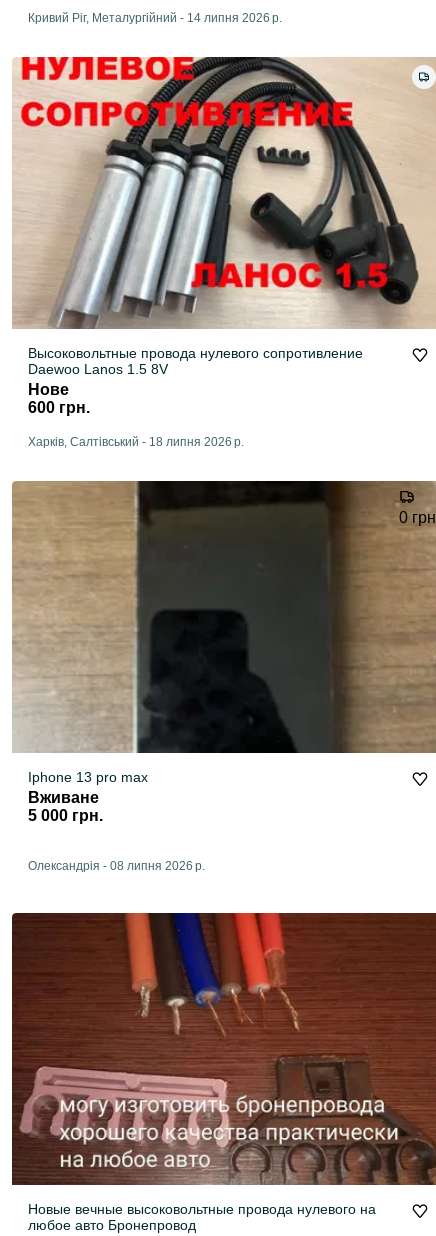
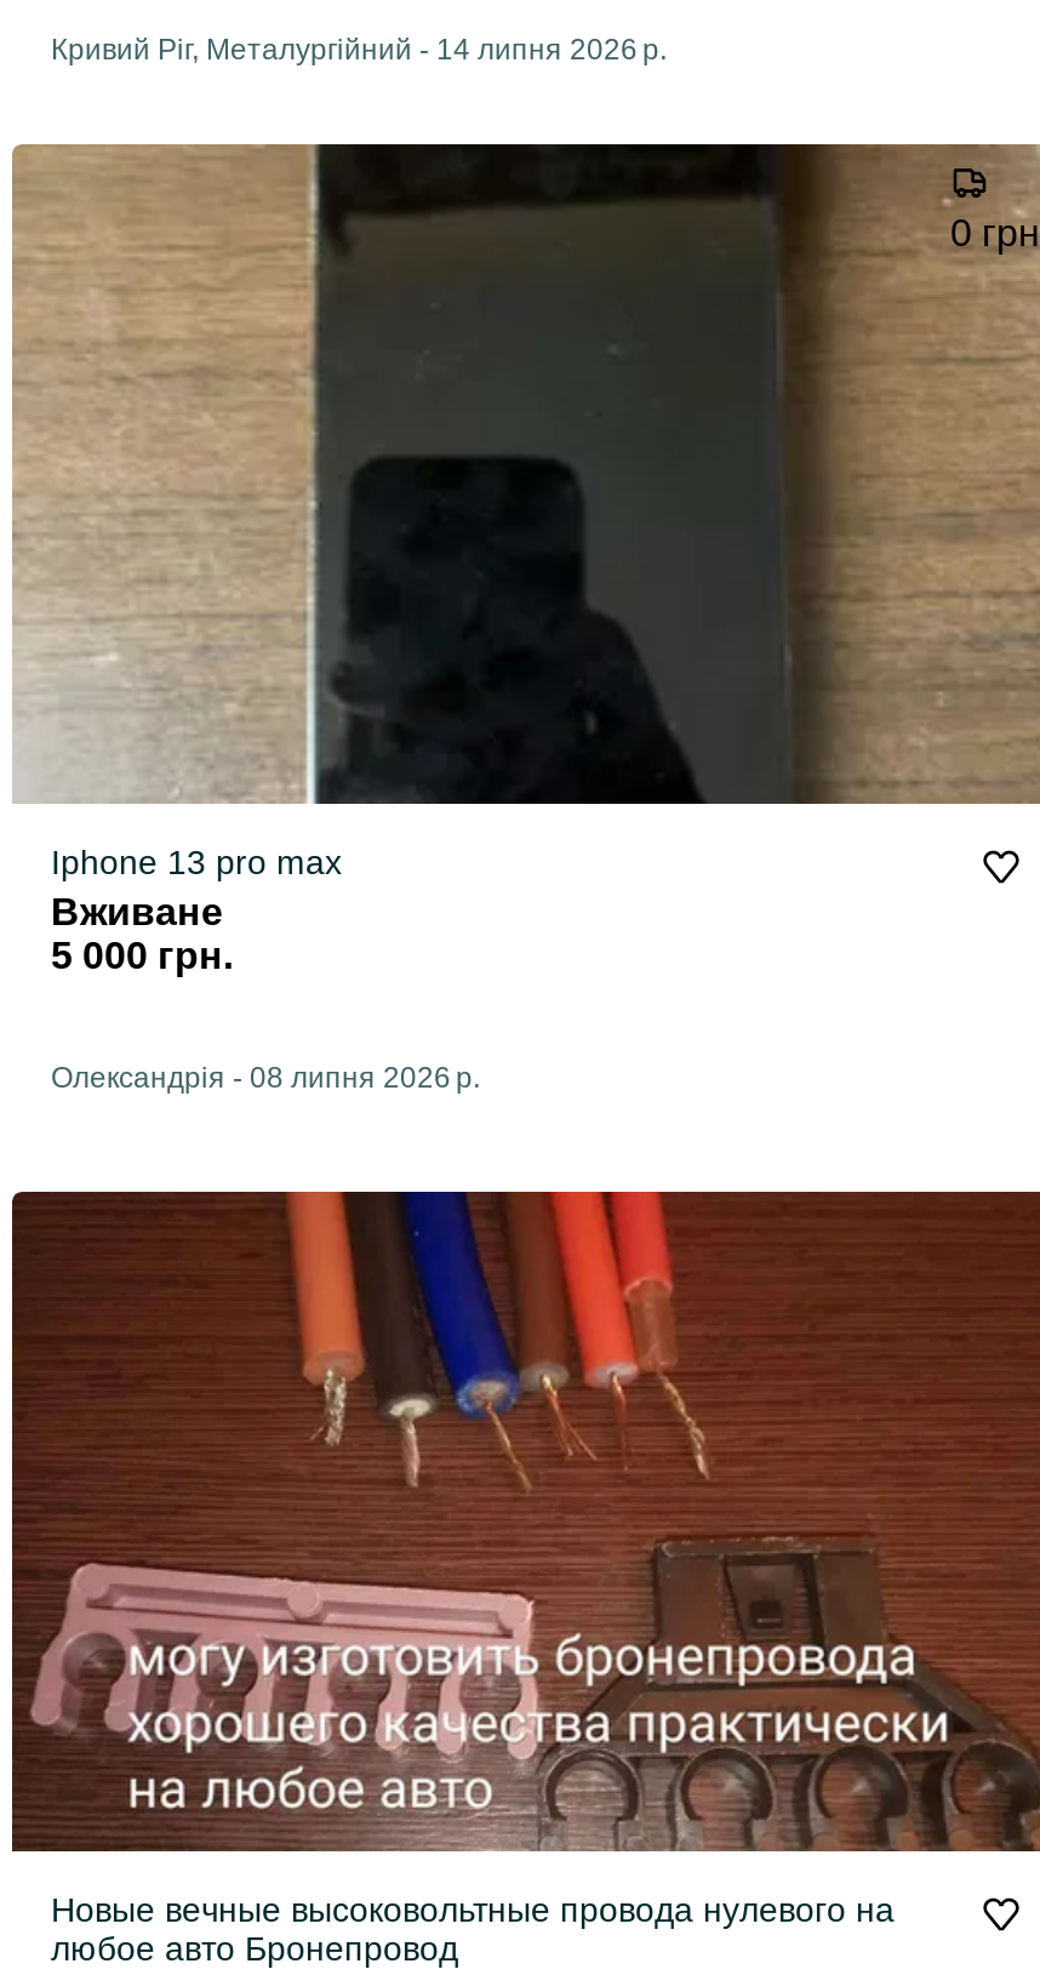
[13,56,433,449] [image] | Высоковольтные провода нулевого сопротивление | Daewoo Lanos 1.5 8V | Нове | 600 грн. | Харків, Салтівський - 18 липня 2026 р. -> none

